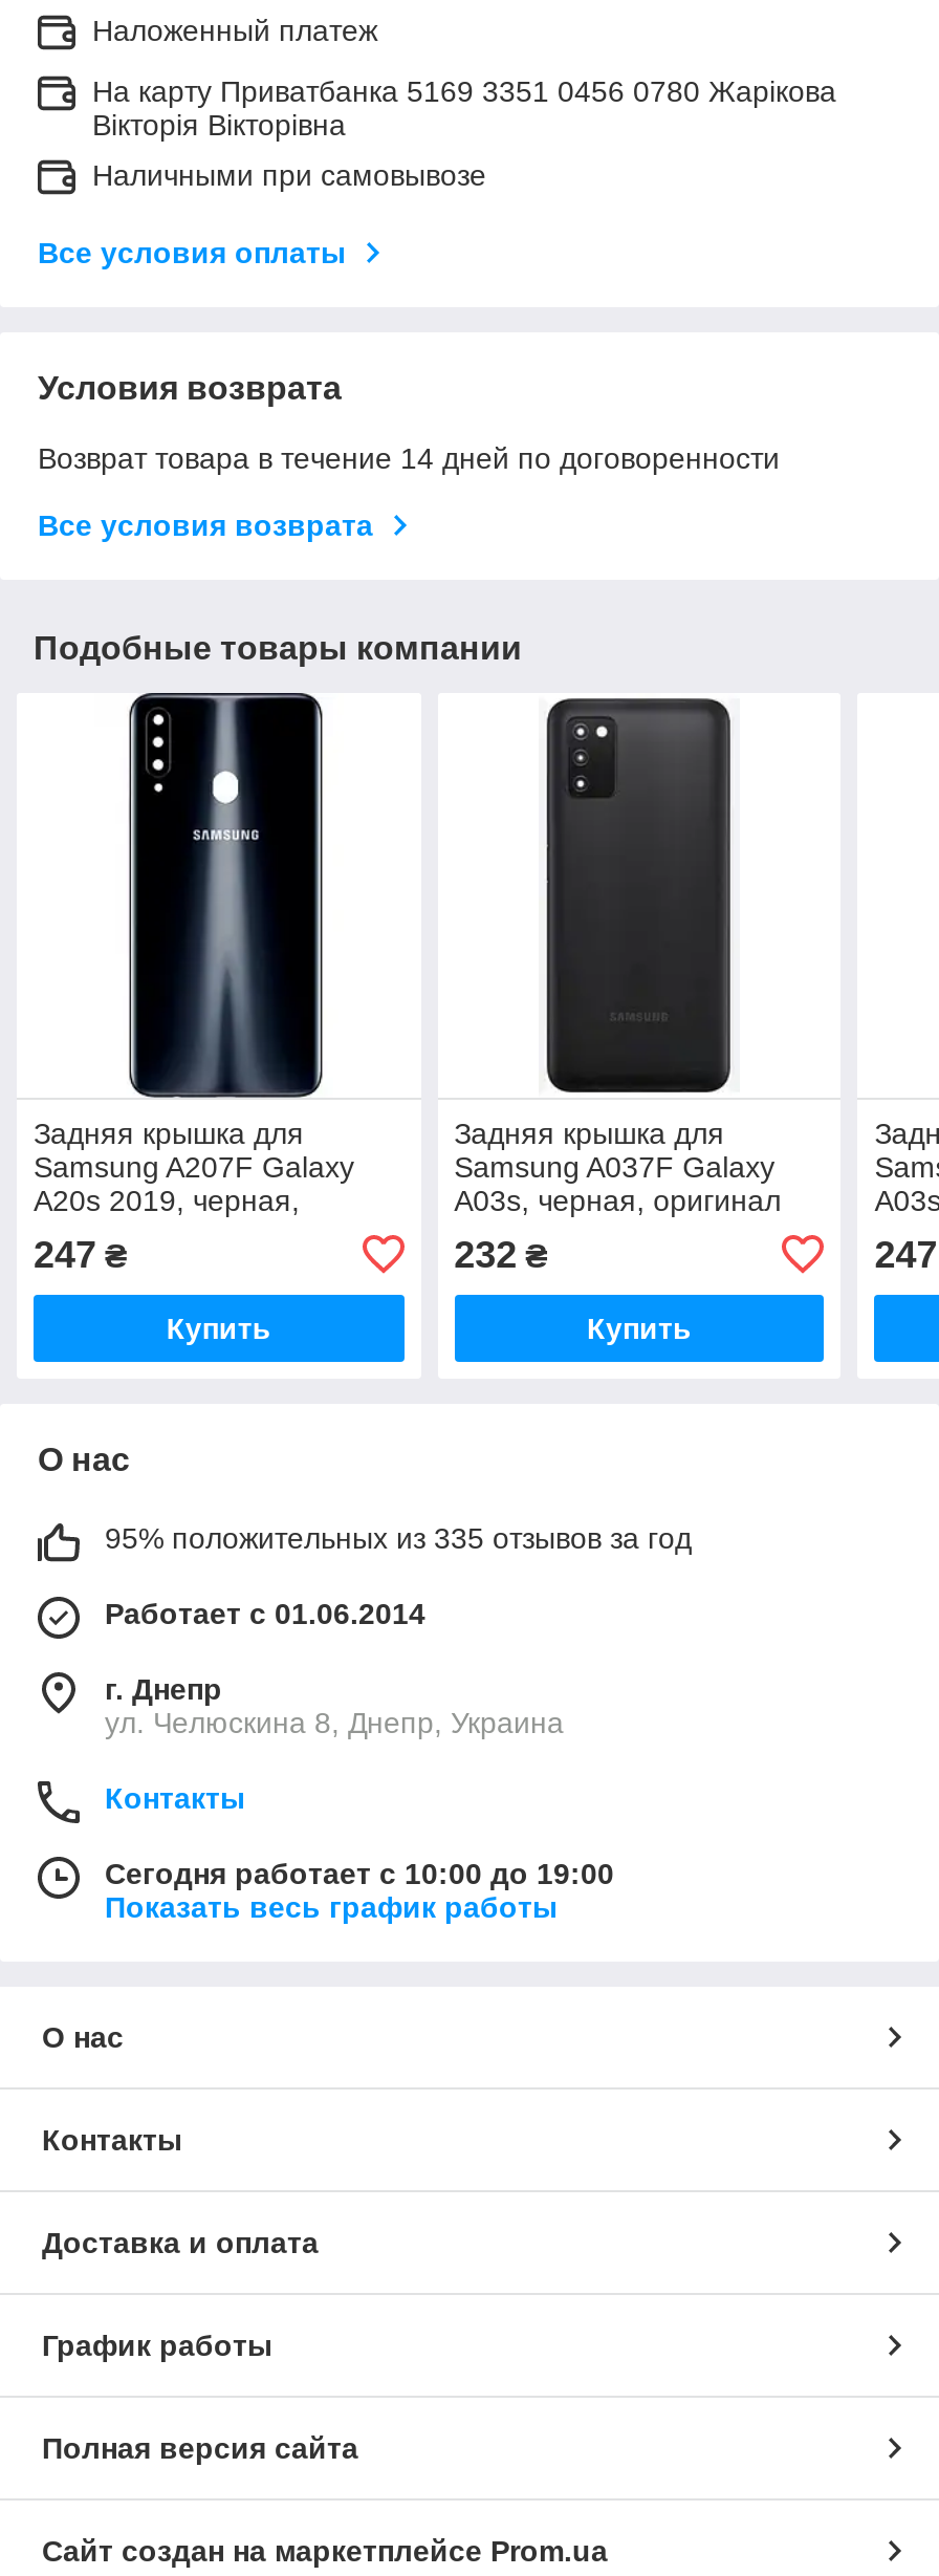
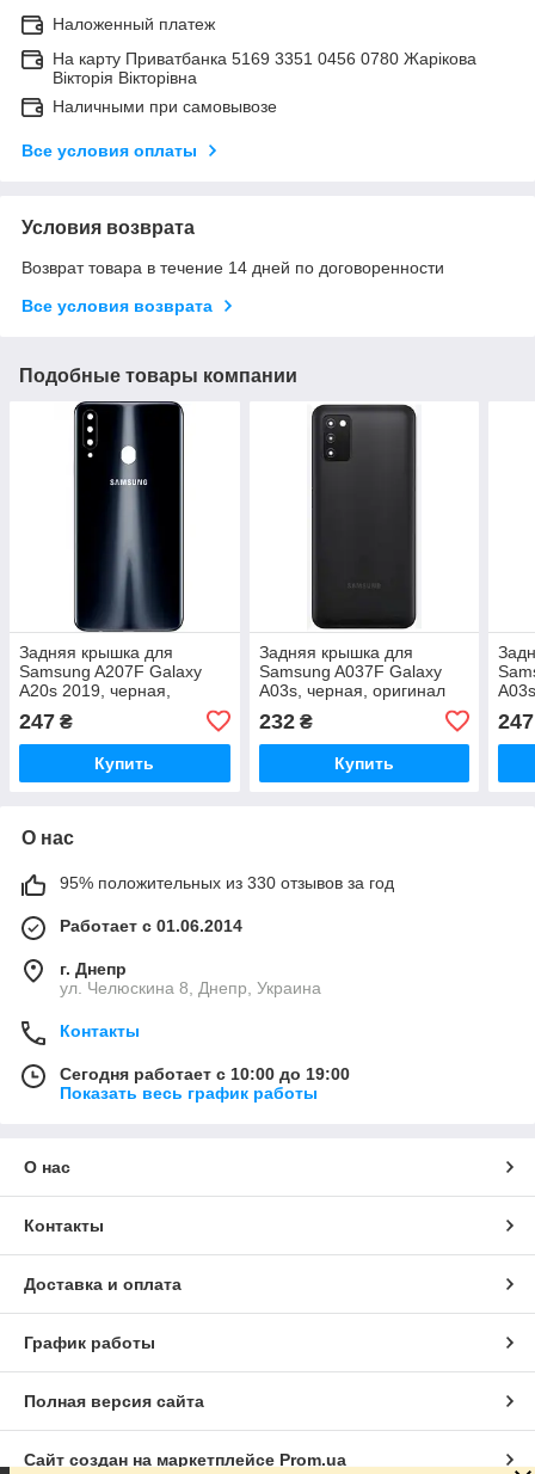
[105,1521,692,1554] 95% положительных из 335 отзывов за год -> [60,873,394,892] 95% положительных из 330 отзывов за год

